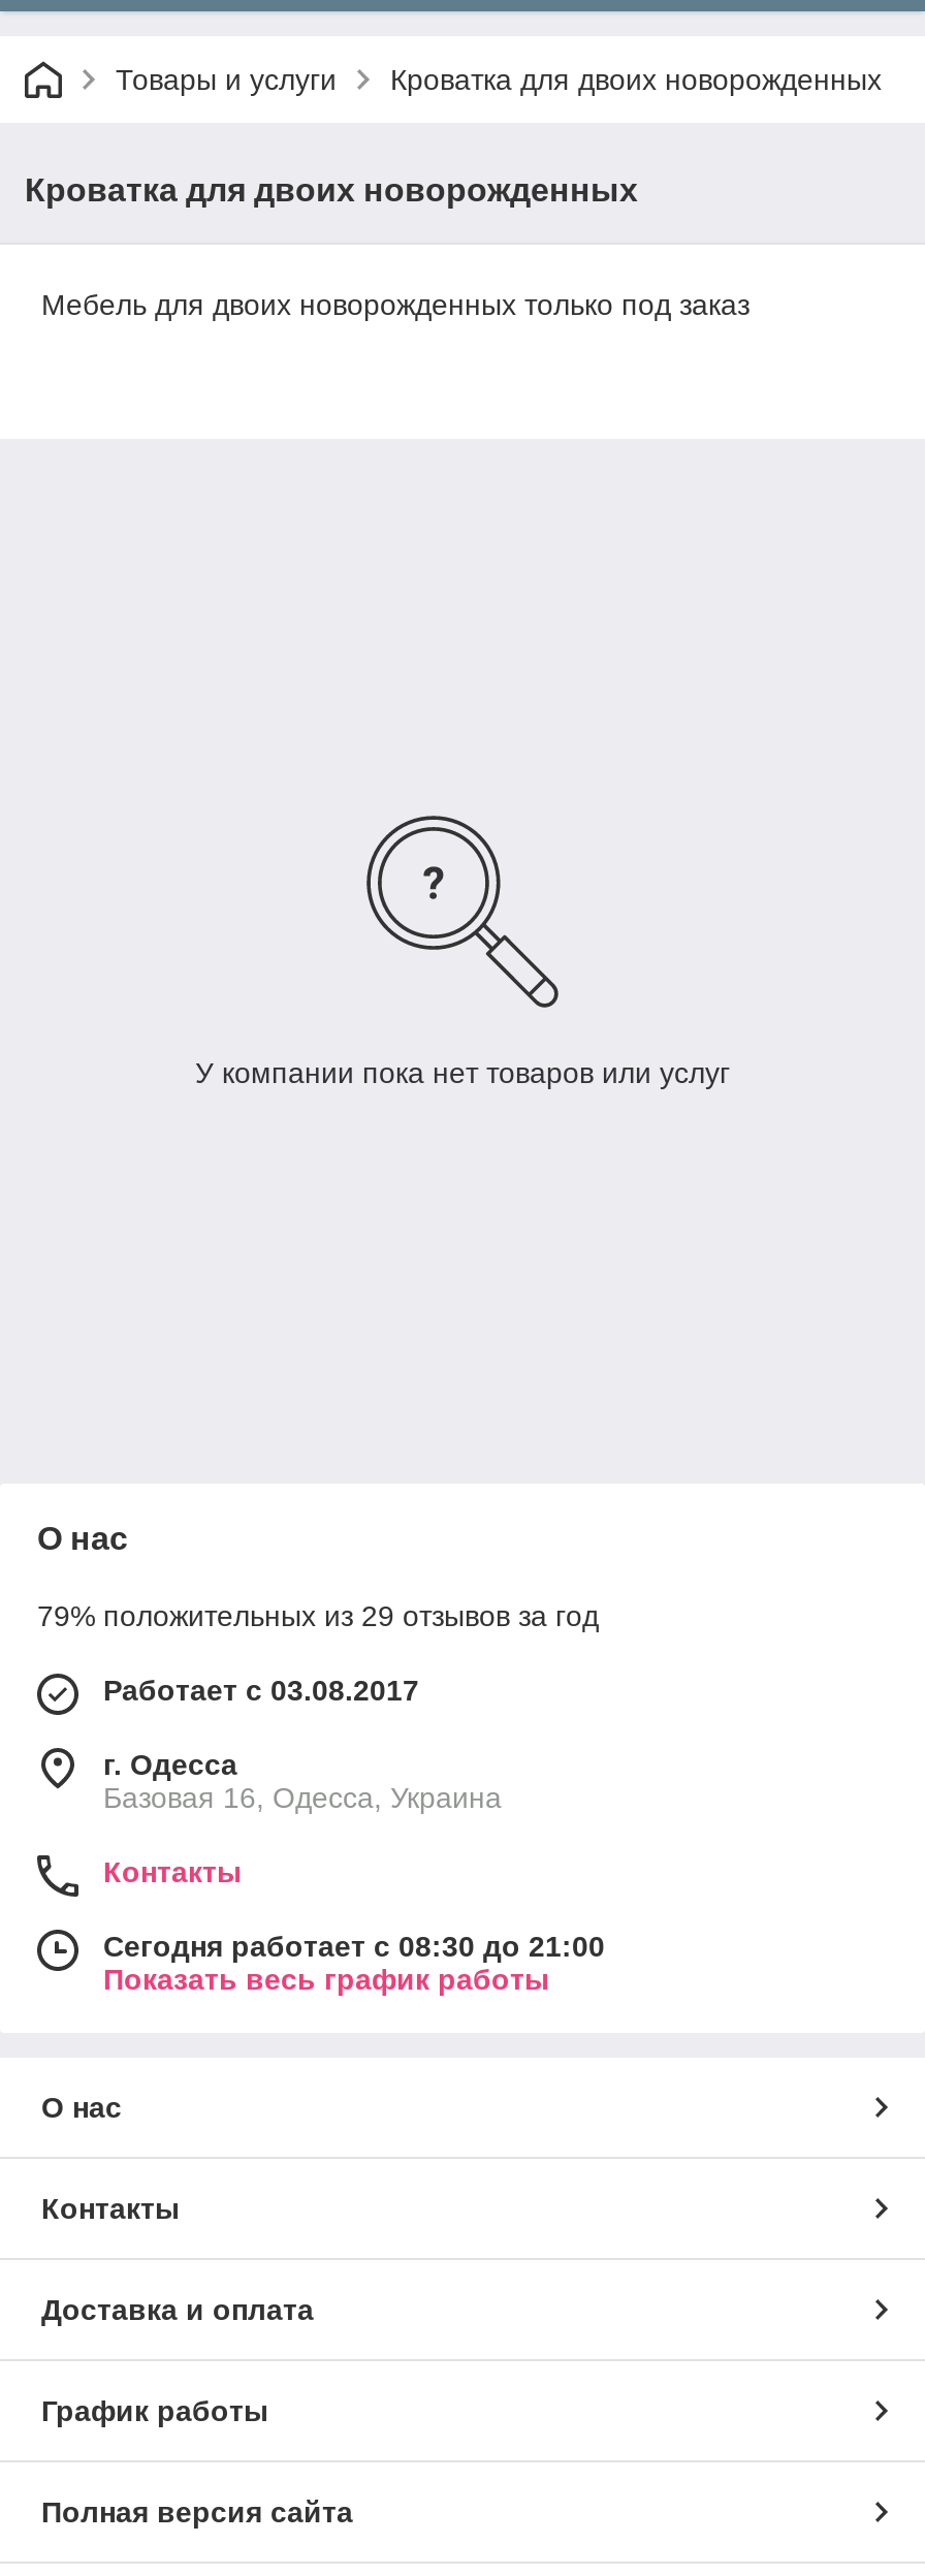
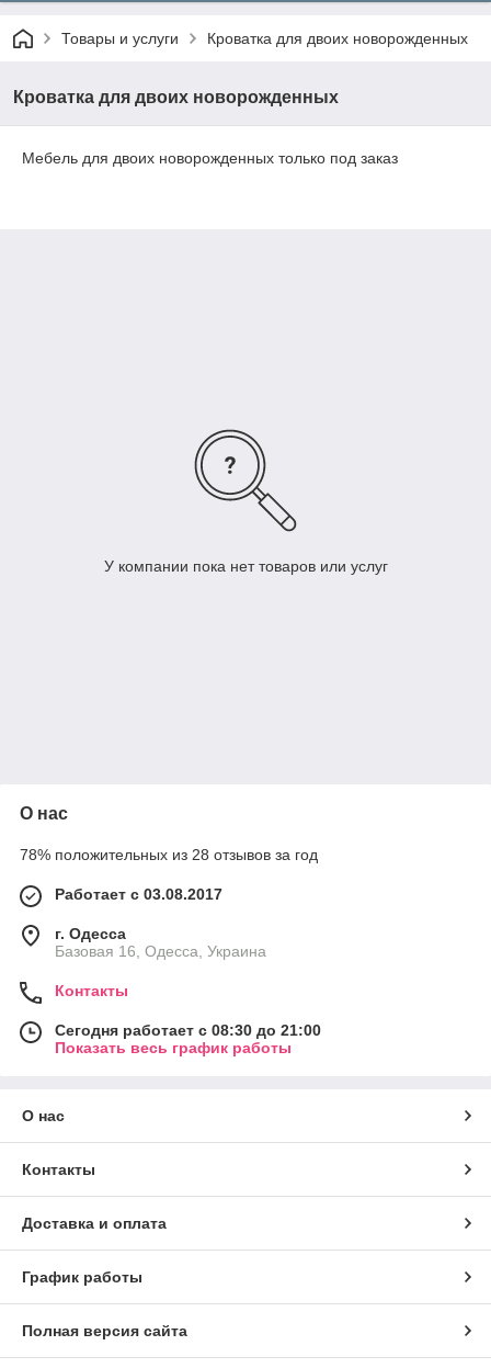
[37,1600,599,1633] 79% положительных из 29 отзывов за год -> [20,846,318,864] 78% положительных из 28 отзывов за год

